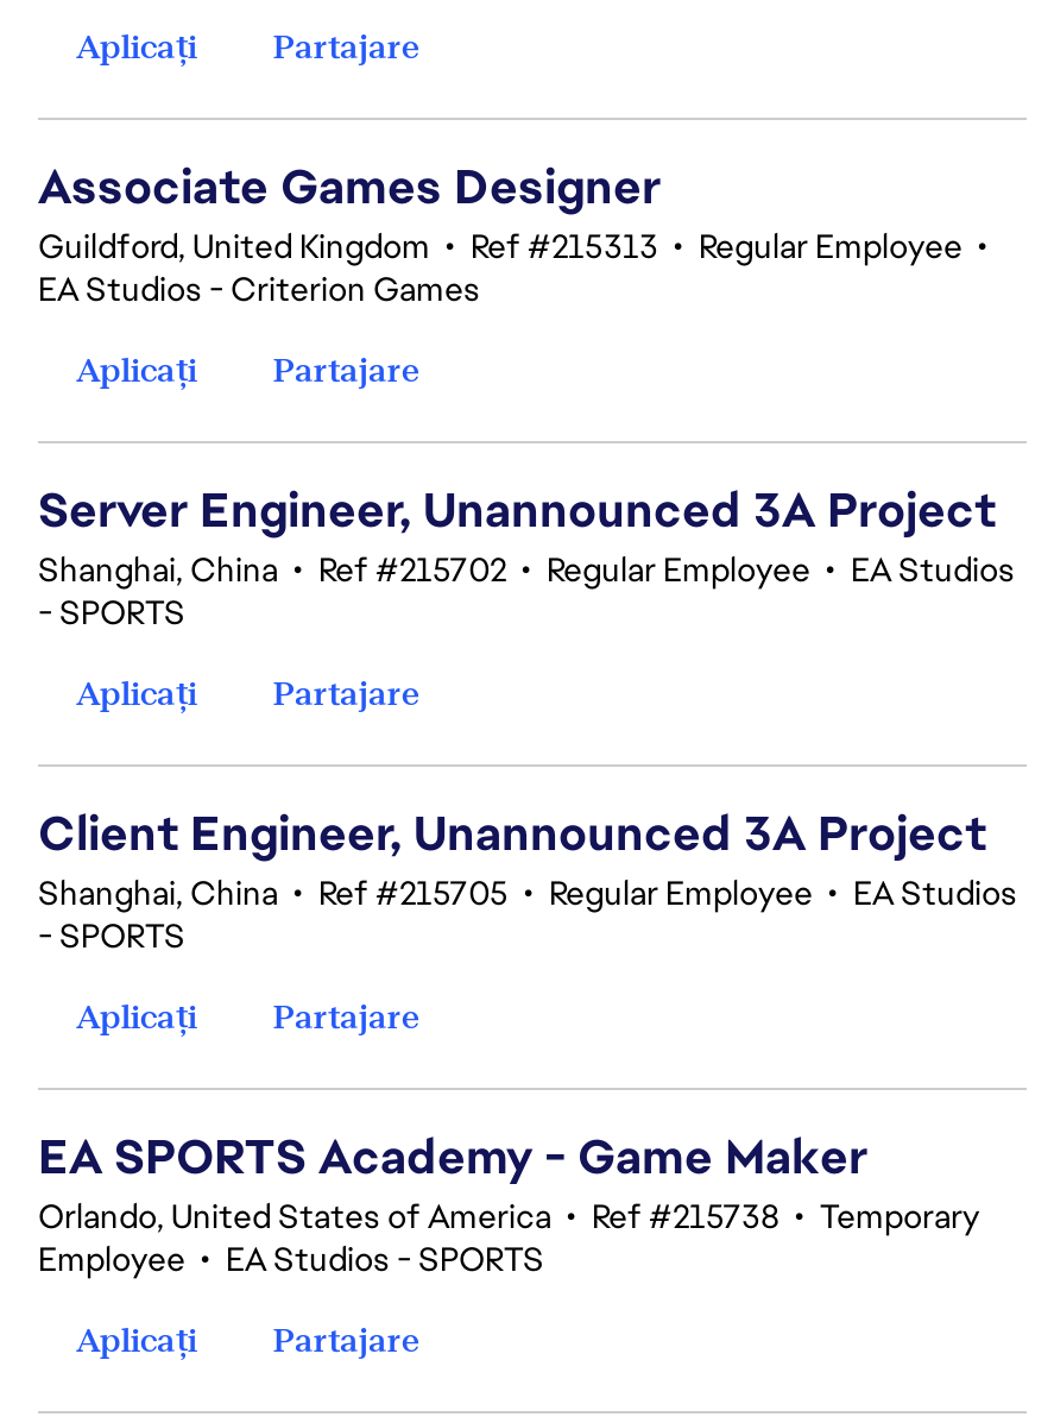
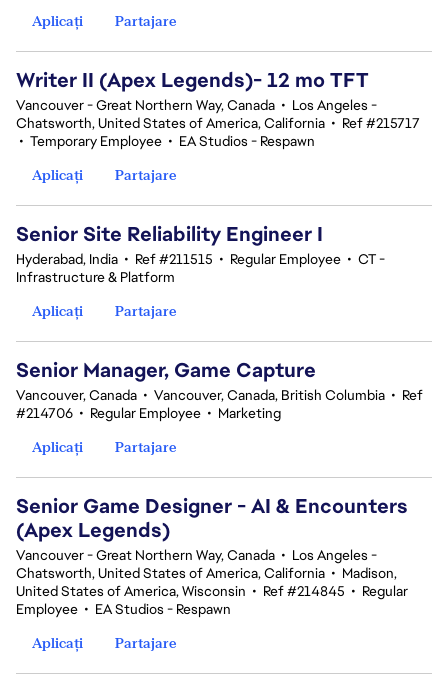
[38,156,996,310] Associate Games Designer | Guildford, United Kingdom • Ref #215313 • Regular Employee • | EA Studios - Criterion Games -> [16,67,420,150] Writer II (Apex Legends)- 12 mo TFT | Vancouver - Great Northern Way, Canada • Los Angeles - | Chatsworth, United States of America, California • Ref #215717 | • Temporary Employee • EA Studios - Respawn
[38,479,1015,634] Server Engineer, Unannounced 3A Project | Shanghai, China • Ref #215702 • Regular Employee • EA Studios | - SPORTS -> [16,221,385,286] Senior Site Reliability Engineer I | Hyderabad, India • Ref #211515 • Regular Employee • CT - | Infrastructure & Platform
[38,802,1017,957] Client Engineer, Unannounced 3A Project | Shanghai, China • Ref #215705 • Regular Employee • EA Studios | - SPORTS -> [16,357,423,422] Senior Manager, Game Capture | Vancouver, Canada • Vancouver, Canada, British Columbia • Ref | #214706 • Regular Employee • Marketing
[38,1126,979,1280] EA SPORTS Academy - Game Maker | Orlando, United States of America • Ref #215738 • Temporary | Employee • EA Studios - SPORTS -> [16,493,408,618] Senior Game Designer - AI & Encounters | (Apex Legends) | Vancouver - Great Northern Way, Canada • Los Angeles - | Chatsworth, United States of America, California • Madison, | United States of America, Wisconsin • Ref #214845 • Regular | Employee • EA Studios - Respawn

